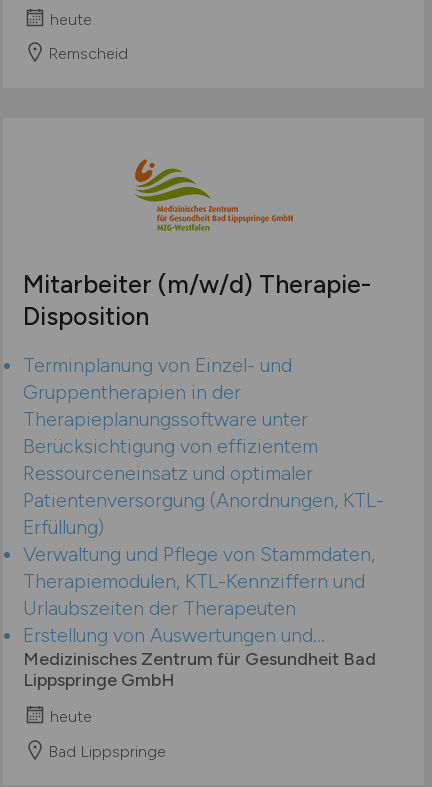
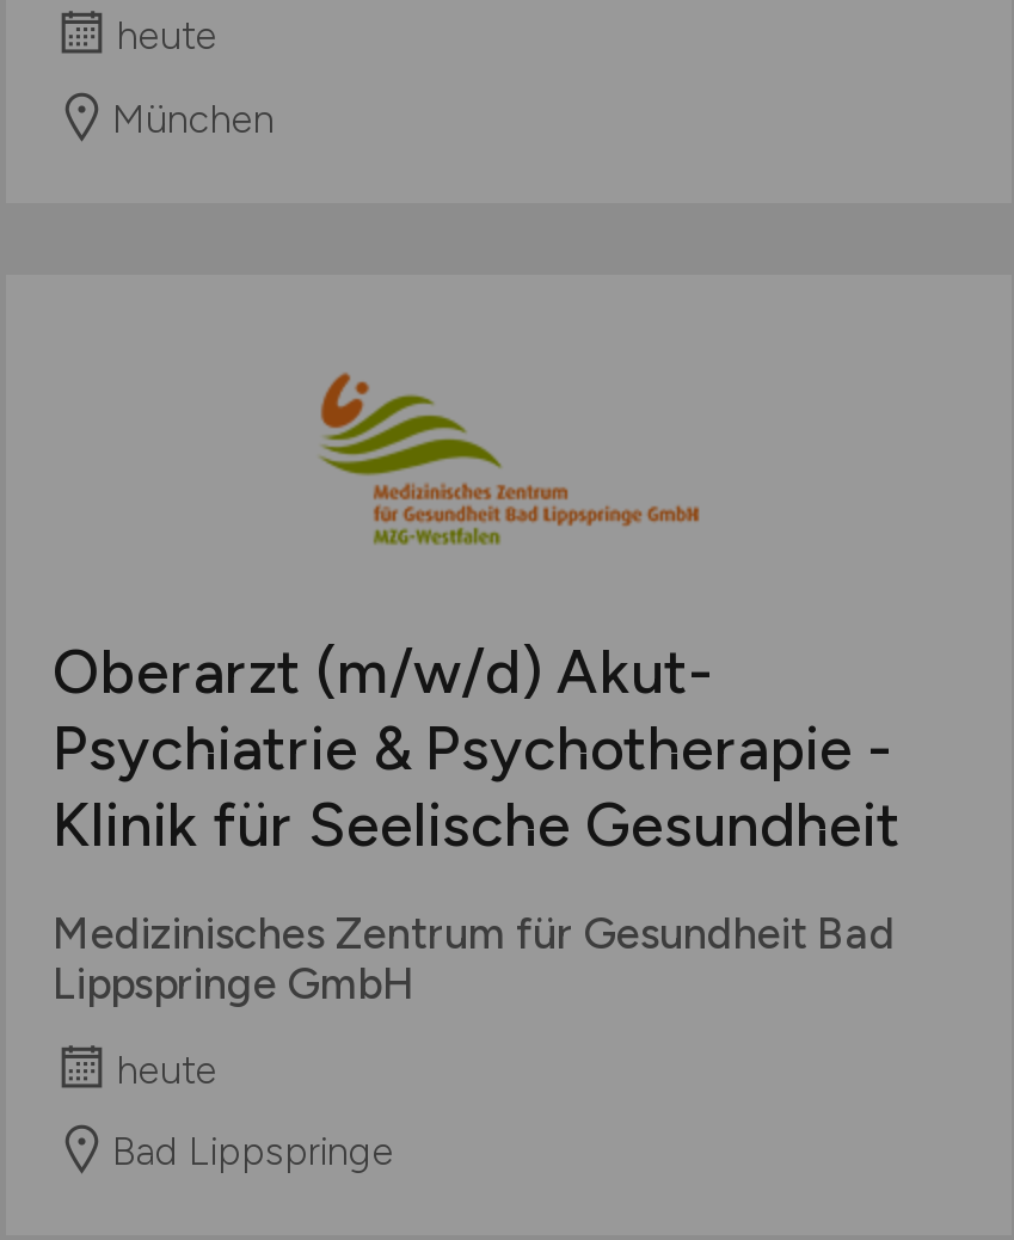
[47,44,127,63] Remscheid -> [112,97,275,142] München
[22,269,383,647] Mitarbeiter (m/w/d) Therapie- | Disposition | Terminplanung von Einzel- und | Gruppentherapien in der | Therapieplanungssoftware unter | Berücksichtigung von effizientem | Ressourceneinsatz und optimaler | Patientenversorgung (Anordnungen, KTL- | Erfüllung) | Verwaltung und Pflege von Stammdaten, | Therapiemodulen, KTL-Kennziffern und | Urlaubszeiten der Therapeuten | Erstellung von Auswertungen und... -> [53,634,901,859] Oberarzt (m/w/d) Akut- | Psychiatrie & Psychotherapie - | Klinik für Seelische Gesundheit

